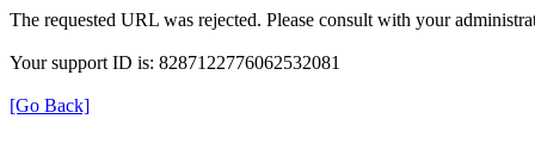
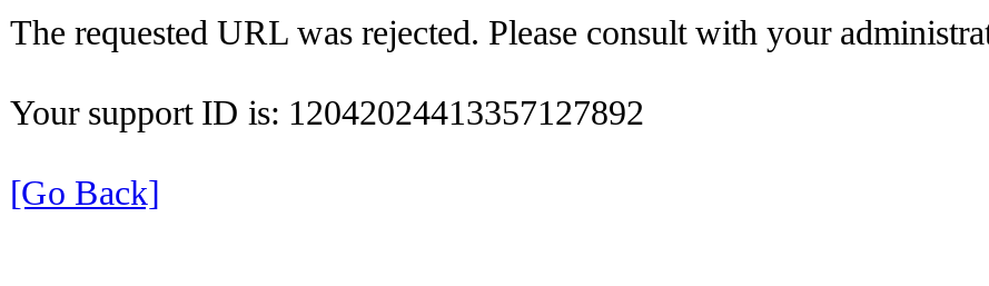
[10,52,340,73] Your support ID is: 8287122776062532081 -> [10,93,644,131] Your support ID is: 12042024413357127892

